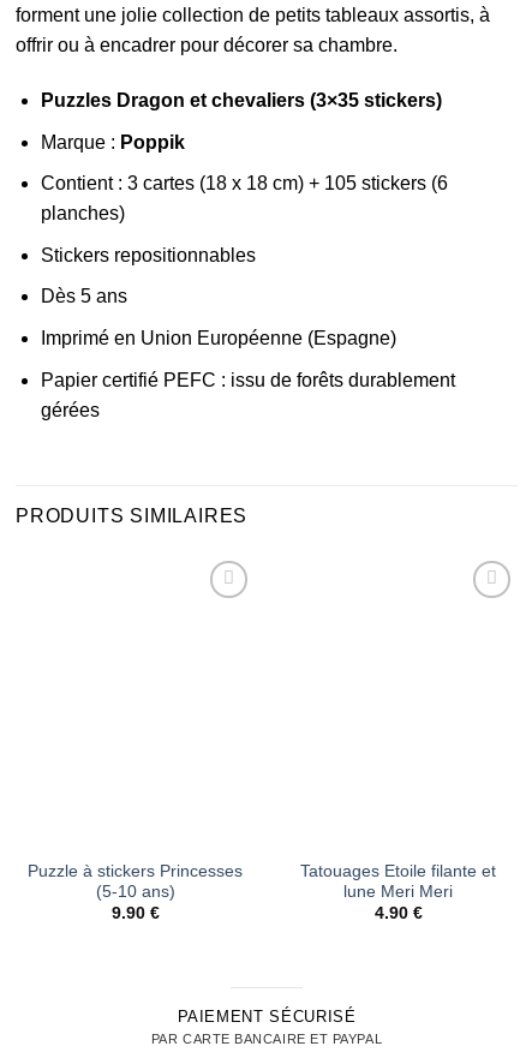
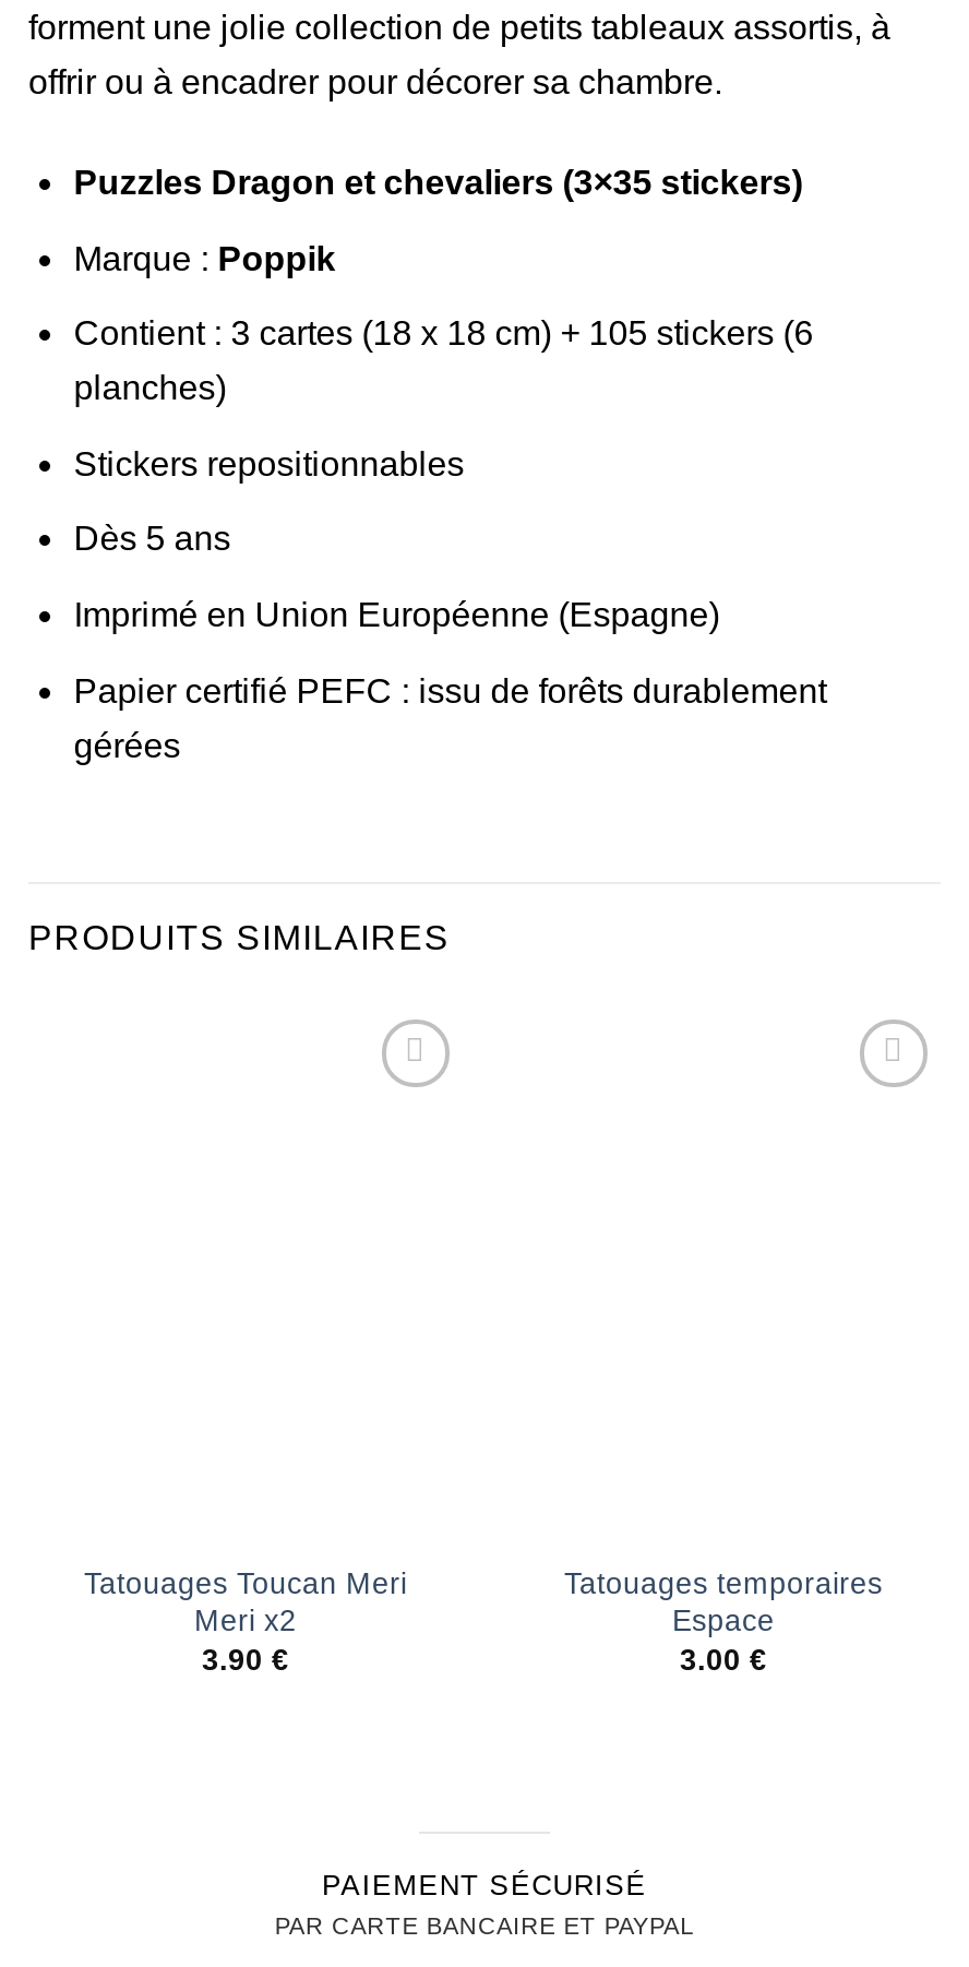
[28,862,243,922] Puzzle à stickers Princesses | (5-10 ans) | 9.90 € -> [84,1567,407,1677] Tatouages Toucan Meri | Meri x2 | 3.90 €
[300,862,496,922] Tatouages Etoile filante et | lune Meri Meri | 4.90 € -> [564,1567,883,1677] Tatouages temporaires | Espace | 3.00 €

